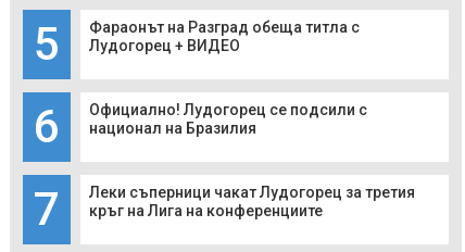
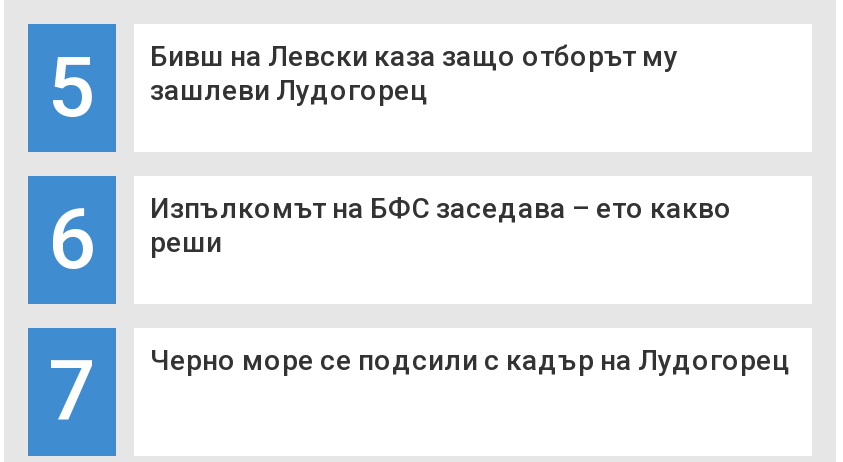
[89,18,360,54] Фараонът на Разград обеща титла с | Лудогорец + ВИДЕО -> [150,40,678,106] Бивш на Левски каза защо отборът му | зашлеви Лудогорец
[89,101,367,137] Официално! Лудогорец се подсили с | национал на Бразилия -> [150,192,732,258] Изпълкомът на БФС заседава – ето какво | реши
[89,183,415,219] Леки съперници чакат Лудогорец за третия | кръг на Лига на конференциите -> [150,344,790,376] Черно море се подсили с кадър на Лудогорец

